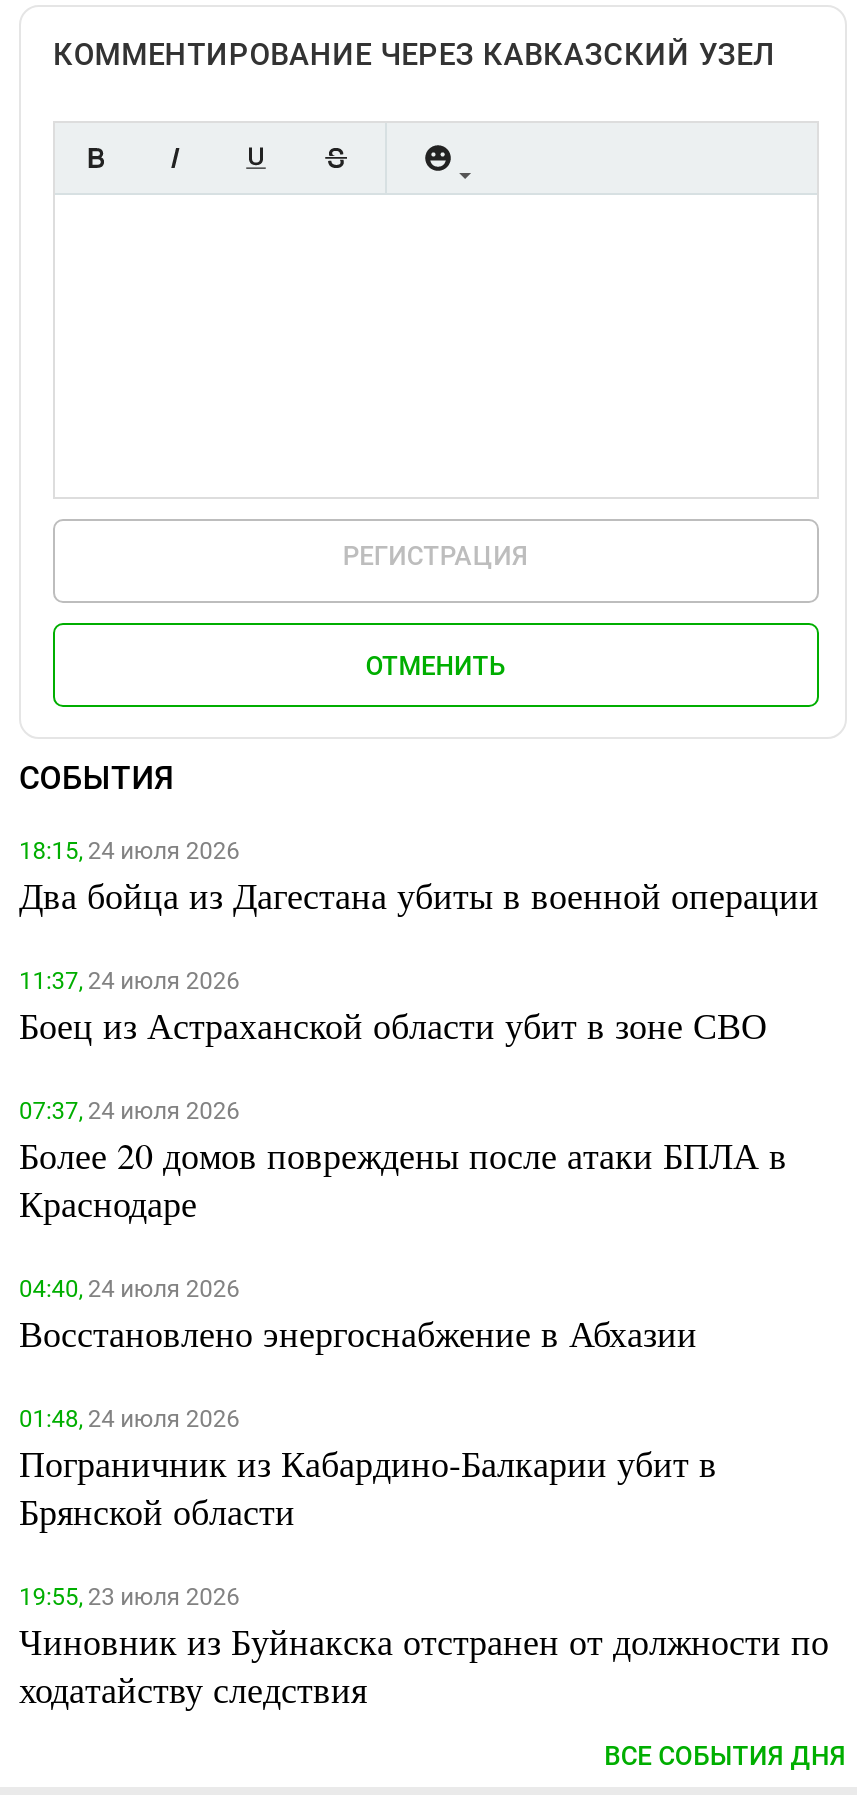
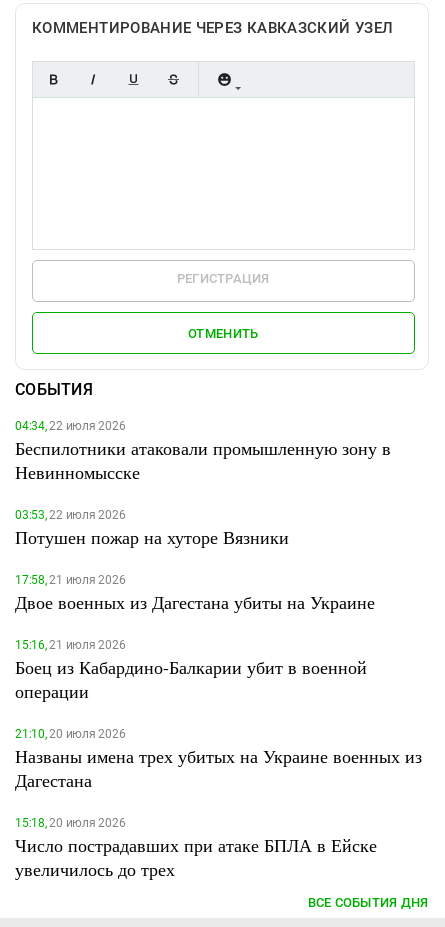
[19,837,819,919] 18:15, 24 июля 2026 | Два бойца из Дагестана убиты в военной операции -> [15,419,391,484] 04:34, 22 июля 2026 | Беспилотники атаковали промышленную зону в | Невинномысске
[19,967,767,1049] 11:37, 24 июля 2026 | Боец из Астраханской области убит в зоне СВО -> [15,508,289,549] 03:53, 22 июля 2026 | Потушен пожар на хуторе Вязники
[19,1097,787,1227] 07:37, 24 июля 2026 | Более 20 домов повреждены после атаки БПЛА в | Краснодаре -> [15,573,375,614] 17:58, 21 июля 2026 | Двое военных из Дагестана убиты на Украине
[19,1275,697,1357] 04:40, 24 июля 2026 | Восстановлено энергоснабжение в Абхазии -> [15,638,367,703] 15:16, 21 июля 2026 | Боец из Кабардино-Балкарии убит в военной | операции
[19,1405,717,1535] 01:48, 24 июля 2026 | Пограничник из Кабардино-Балкарии убит в | Брянской области -> [15,727,422,792] 21:10, 20 июля 2026 | Названы имена трех убитых на Украине военных из | Дагестана
[19,1583,829,1713] 19:55, 23 июля 2026 | Чиновник из Буйнакска отстранен от должности по | ходатайству следствия -> [15,816,377,881] 15:18, 20 июля 2026 | Число пострадавших при атаке БПЛА в Ейске | увеличилось до трех

